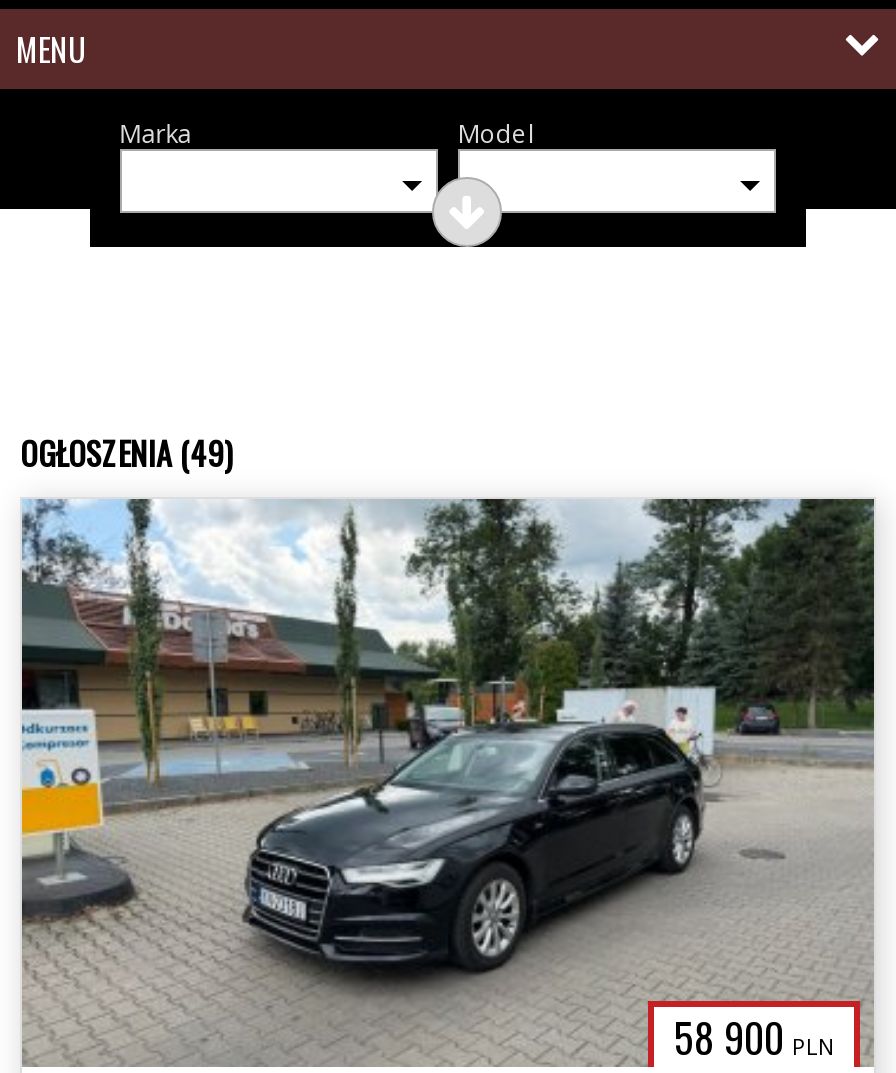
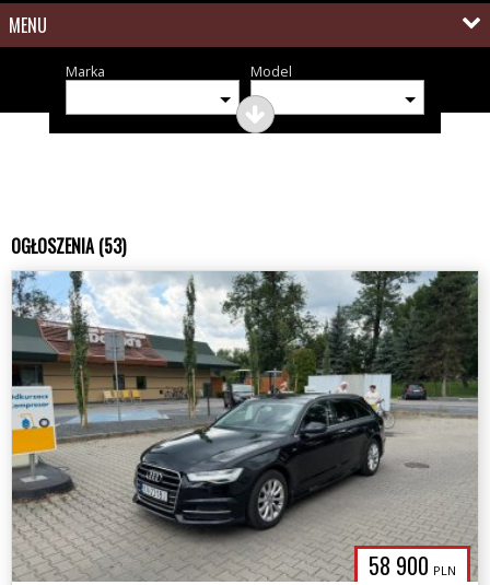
[20,429,232,477] OGŁOSZENIA (49) -> [11,233,126,259] OGŁOSZENIA (53)

